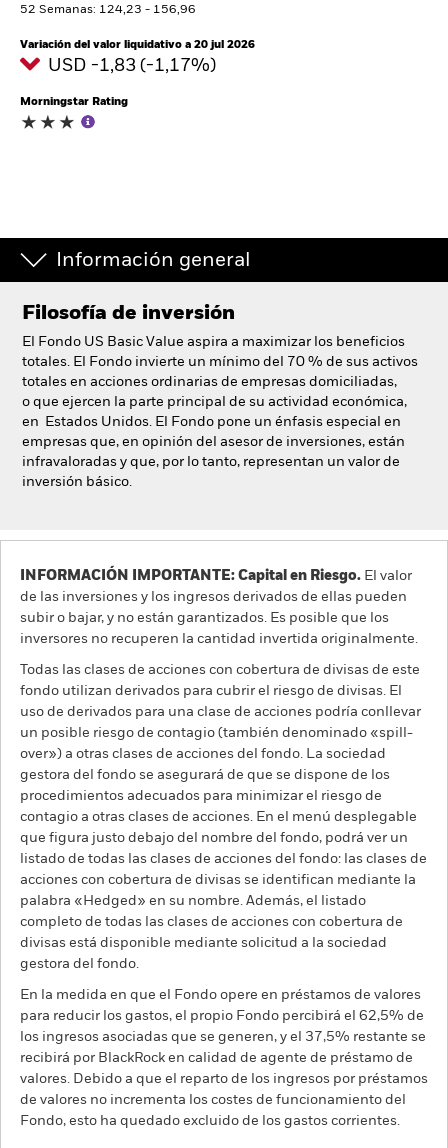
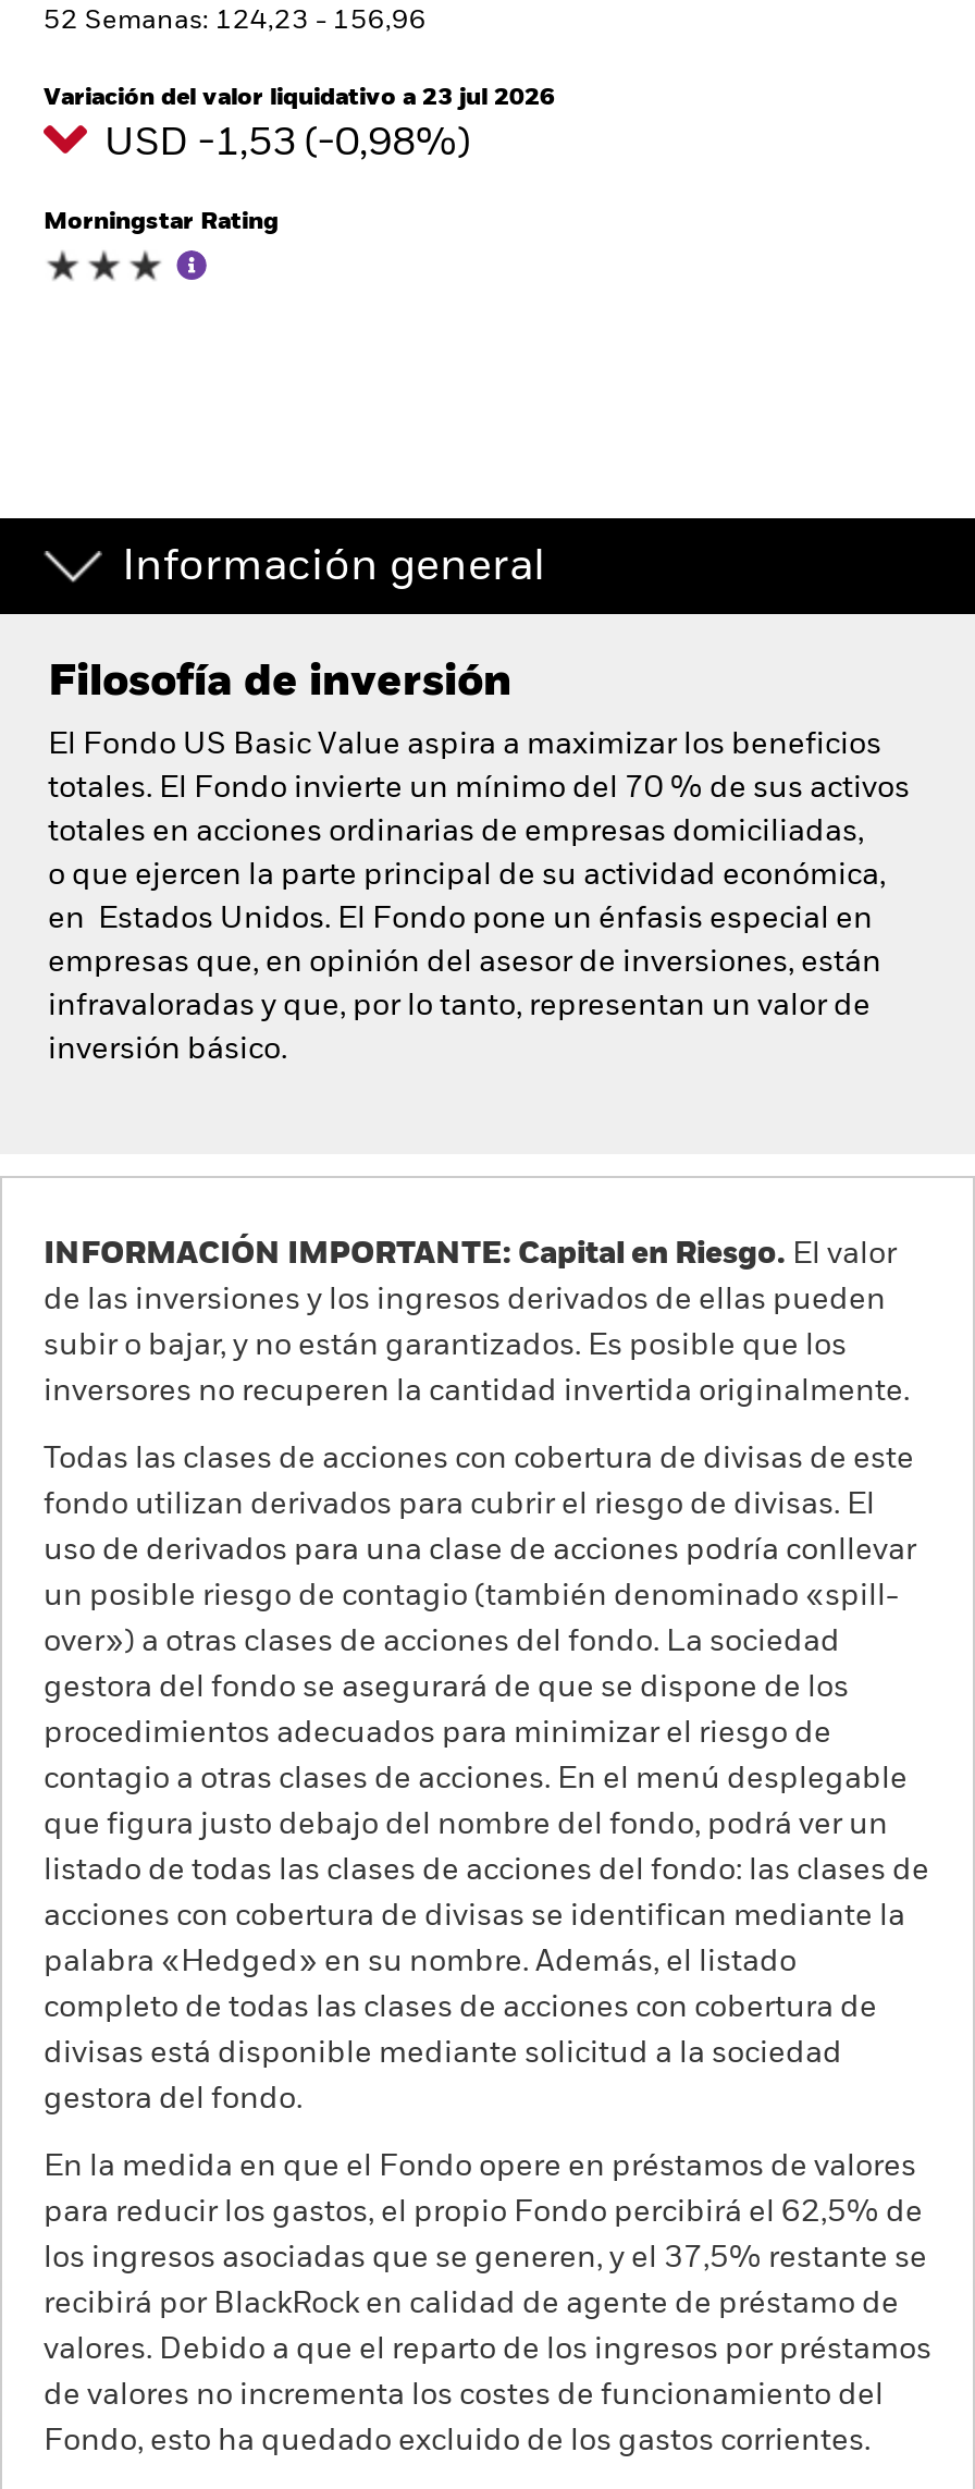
[20,39,255,50] Variación del valor liquidativo a 20 jul 2026 -> [44,85,555,109] Variación del valor liquidativo a 23 jul 2026
[48,57,220,75] USD -1,83 (-1,17%) -> [104,124,479,163] USD -1,53 (-0,98%)

